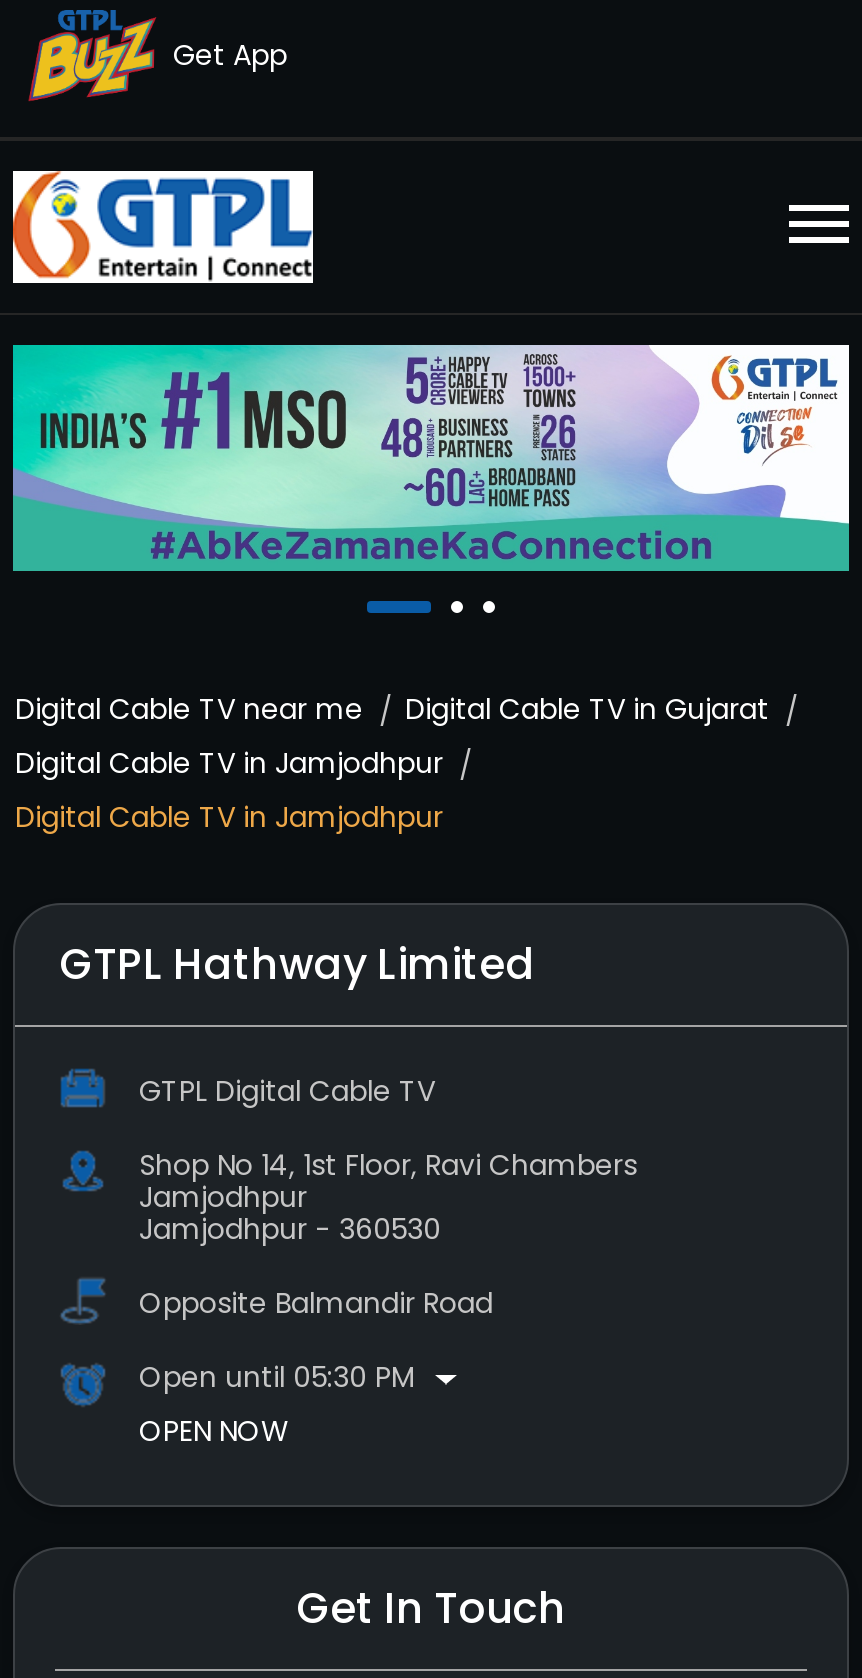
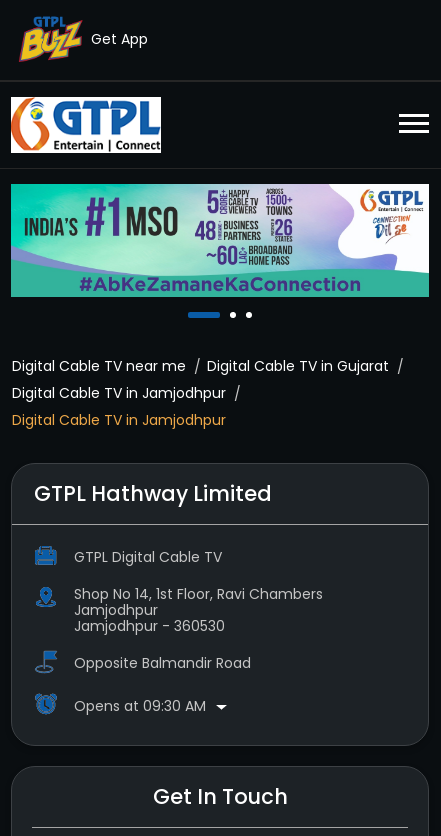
[139,1357,415,1451] Open until 05:30 PM | OPEN NOW -> [74,696,206,716] Opens at 09:30 AM

